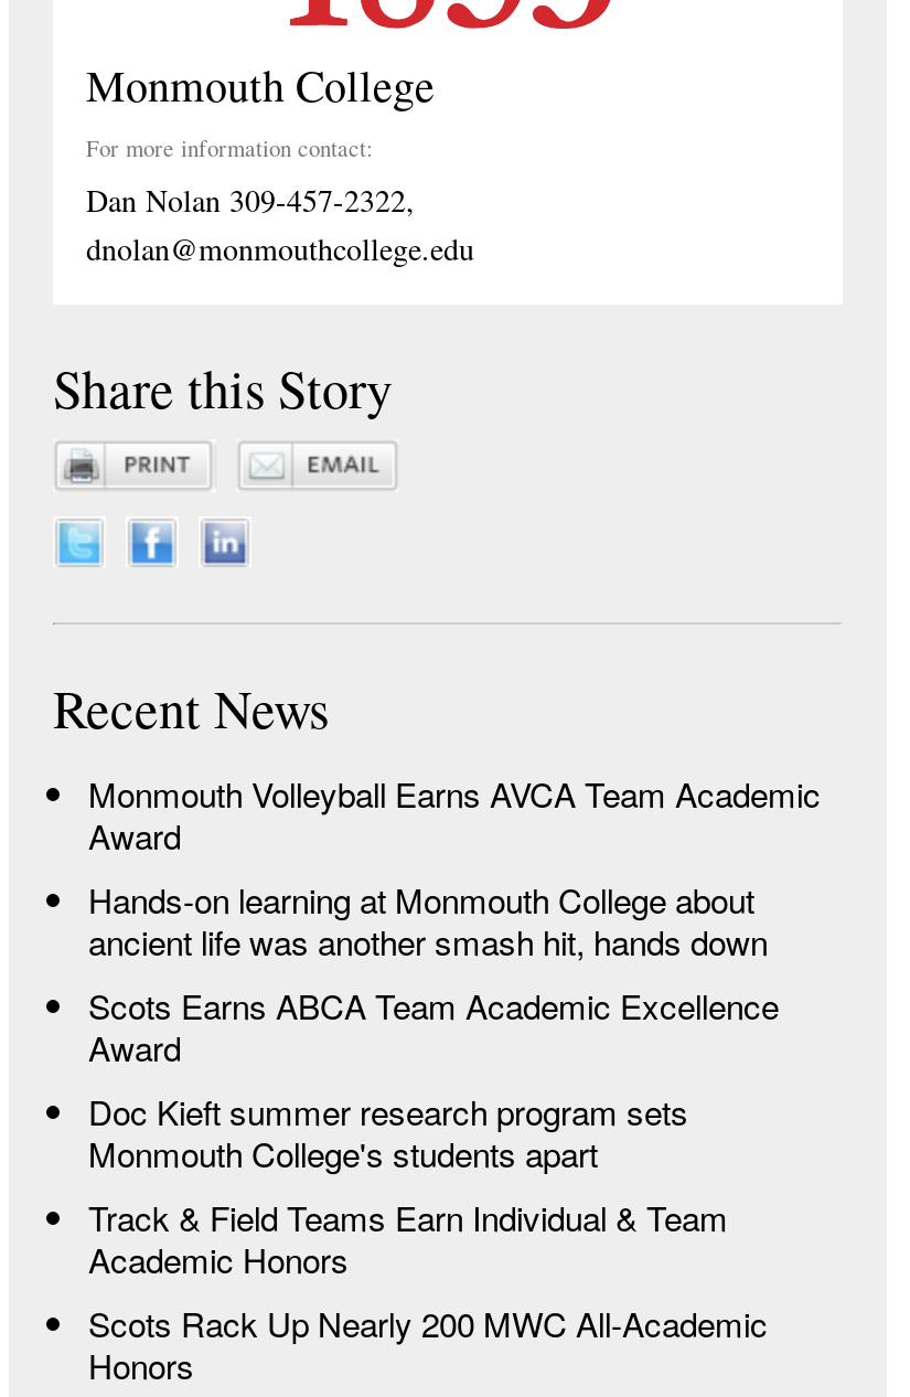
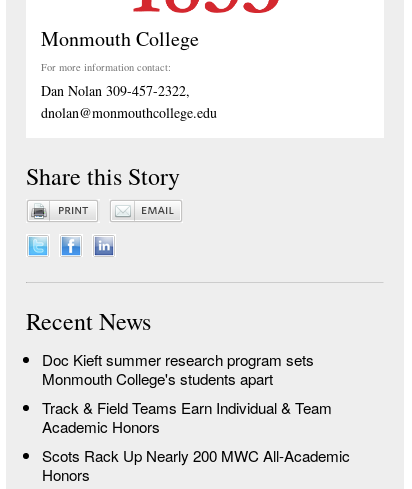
[88,770,821,1070] Monmouth Volleyball Earns AVCA Team Academic | Award | Hands-on learning at Monmouth College about | ancient life was another smash hit, hands down | Scots Earns ABCA Team Academic Excellence | Award -> none

